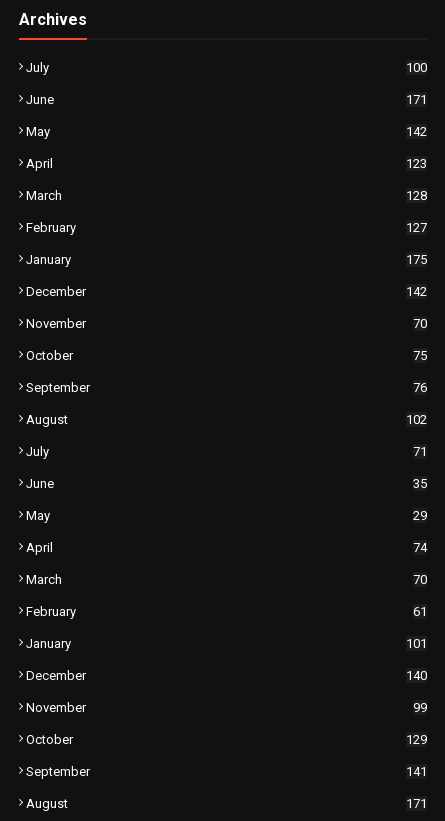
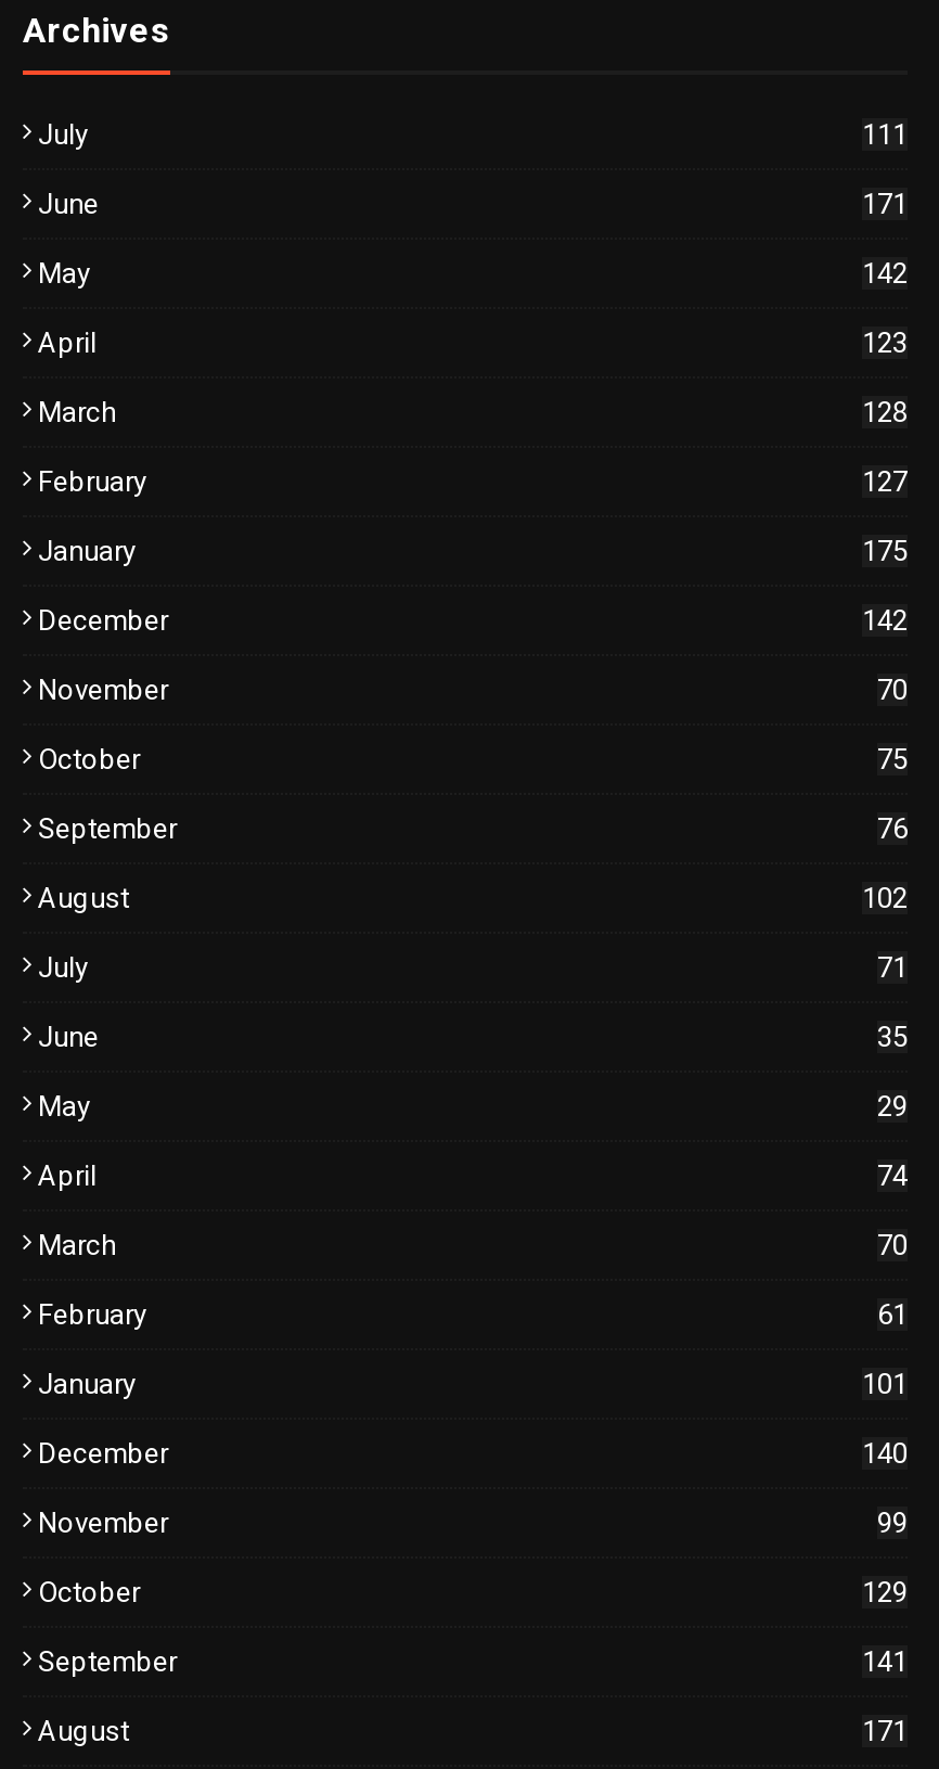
[406,60,427,75] 100 -> [862,119,908,152] 111

